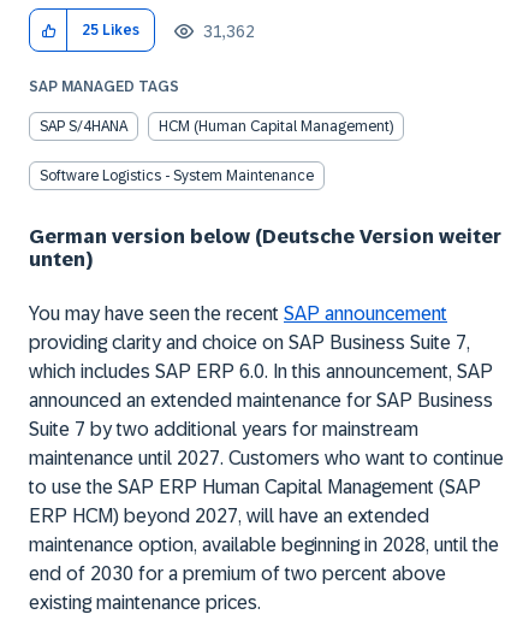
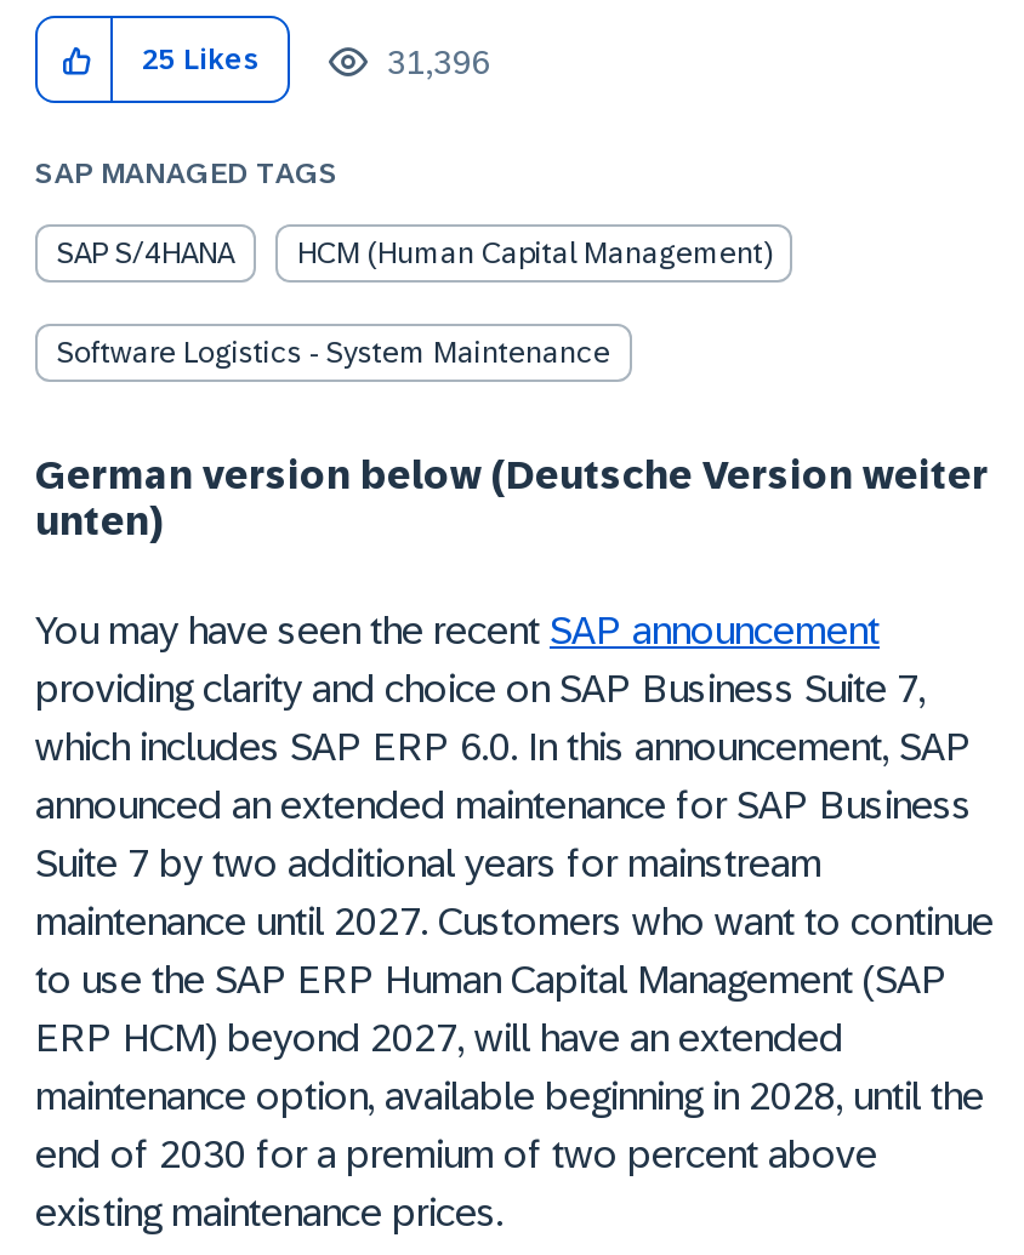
[203,22,255,41] 31,362 -> [387,42,491,81] 31,396

